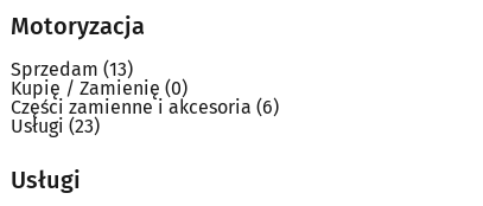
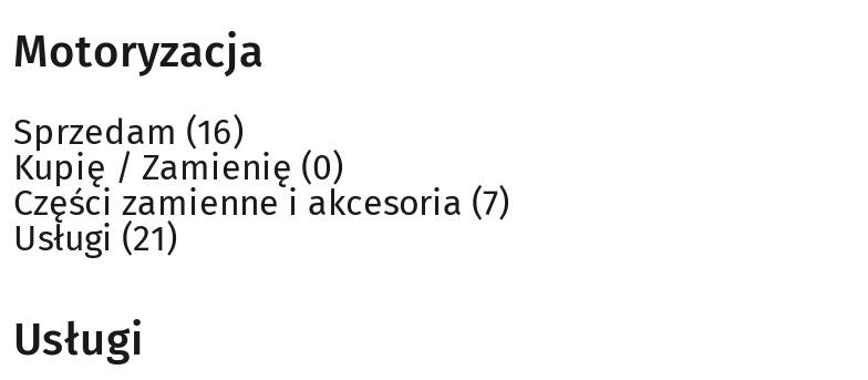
[11,57,133,80] Sprzedam (13) -> [13,110,244,152] Sprzedam (16)
[11,95,279,118] Części zamienne i akcesoria (6) -> [13,181,509,223] Części zamienne i akcesoria (7)
[11,114,100,137] Usługi (23) -> [13,216,177,258] Usługi (21)

